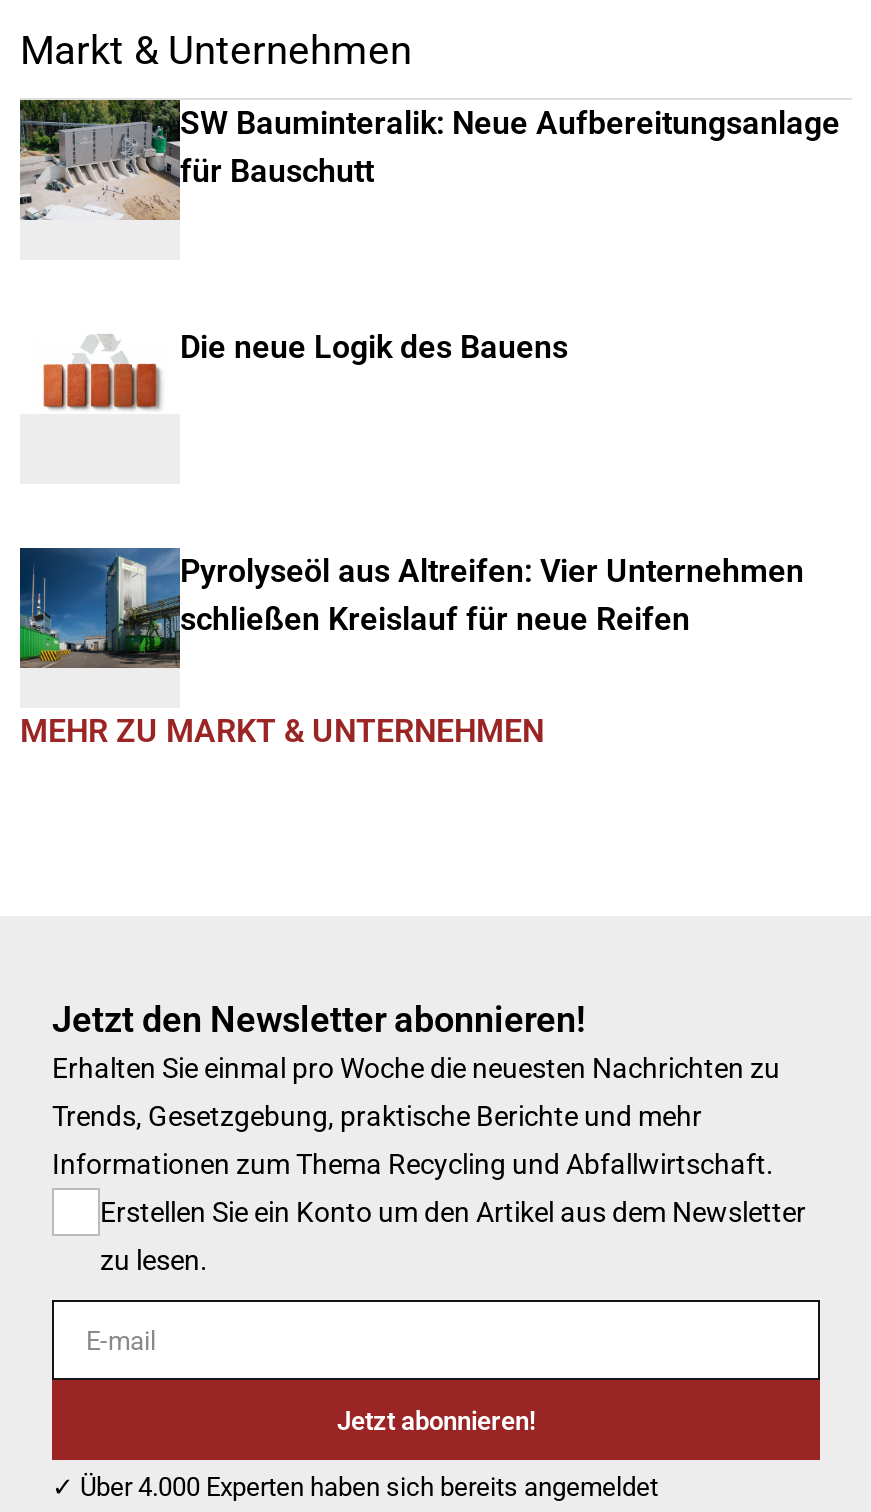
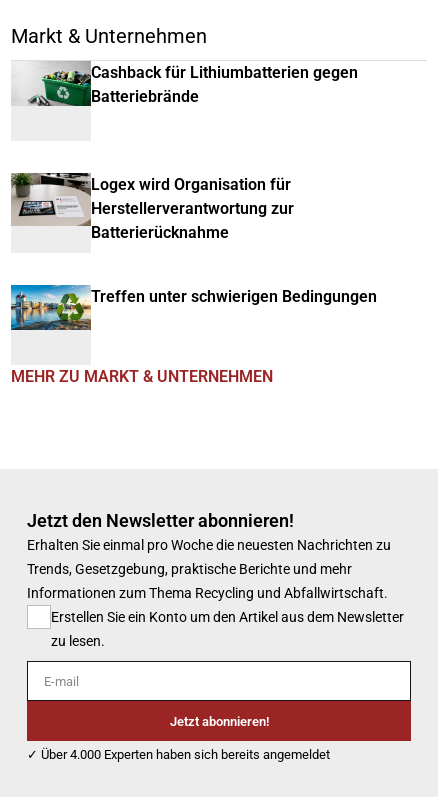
[18,98,840,222] [image] | SW Bauminteralik: Neue Aufbereitungsanlage | für Bauschutt -> [11,61,358,121] [image] | Cashback für Lithiumbatterien gegen | Batteriebrände
[20,324,568,428] [image] | Die neue Logik des Bauens -> [10,172,294,242] [image] | Logex wird Organisation für | Herstellerverantwortung zur | Batterierücknahme
[18,546,804,670] [image] | Pyrolyseöl aus Altreifen: Vier Unternehmen | schließen Kreislauf für neue Reifen -> [10,284,377,345] [image] | Treffen unter schwierigen Bedingungen

